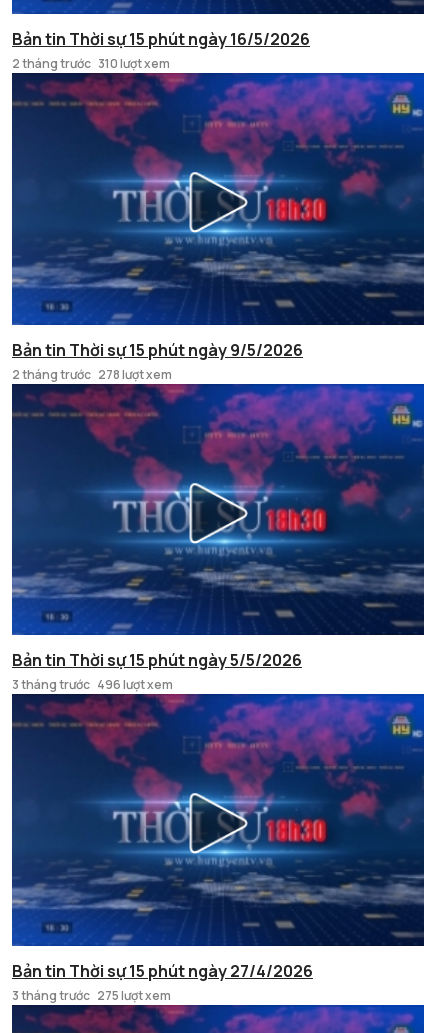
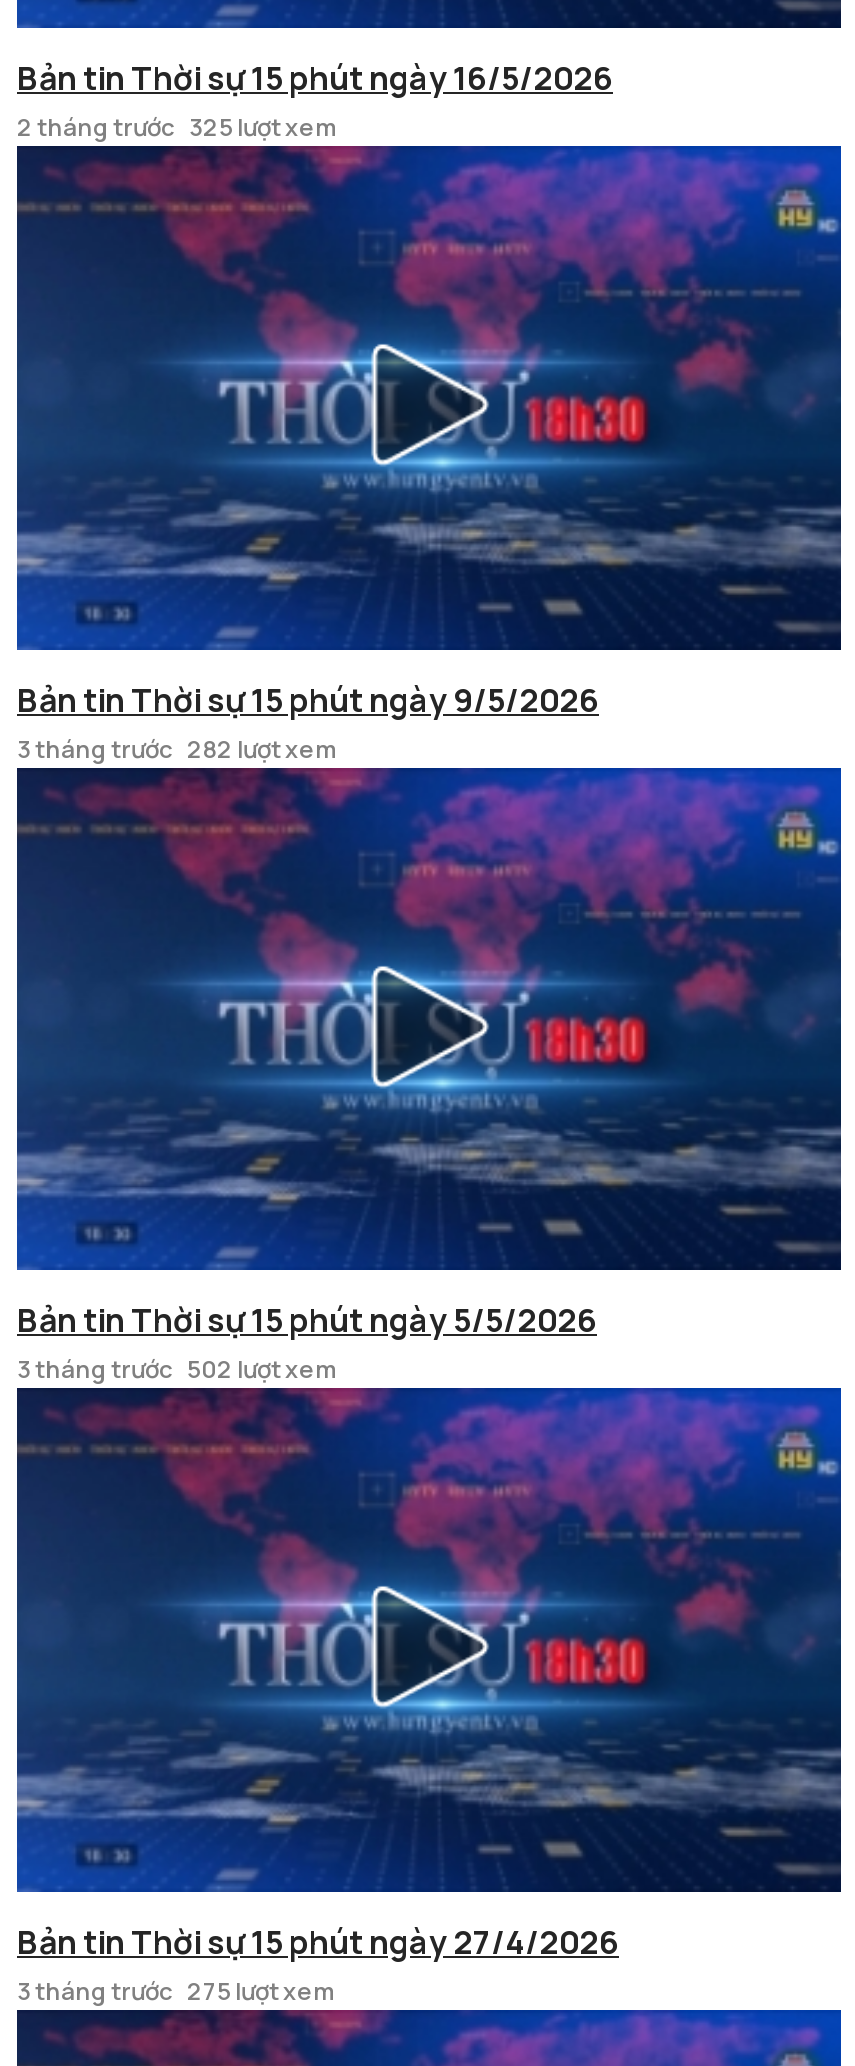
[12,55,170,72] 2 tháng trước 310 lượt xem -> [17,110,337,144] 2 tháng trước 325 lượt xem
[12,366,172,383] 2 tháng trước 278 lượt xem -> [17,732,337,766] 3 tháng trước 282 lượt xem
[12,676,173,693] 3 tháng trước 496 lượt xem -> [17,1353,337,1387] 3 tháng trước 502 lượt xem

